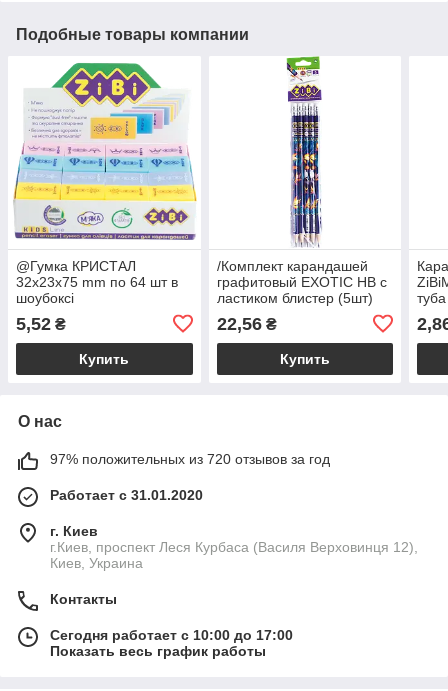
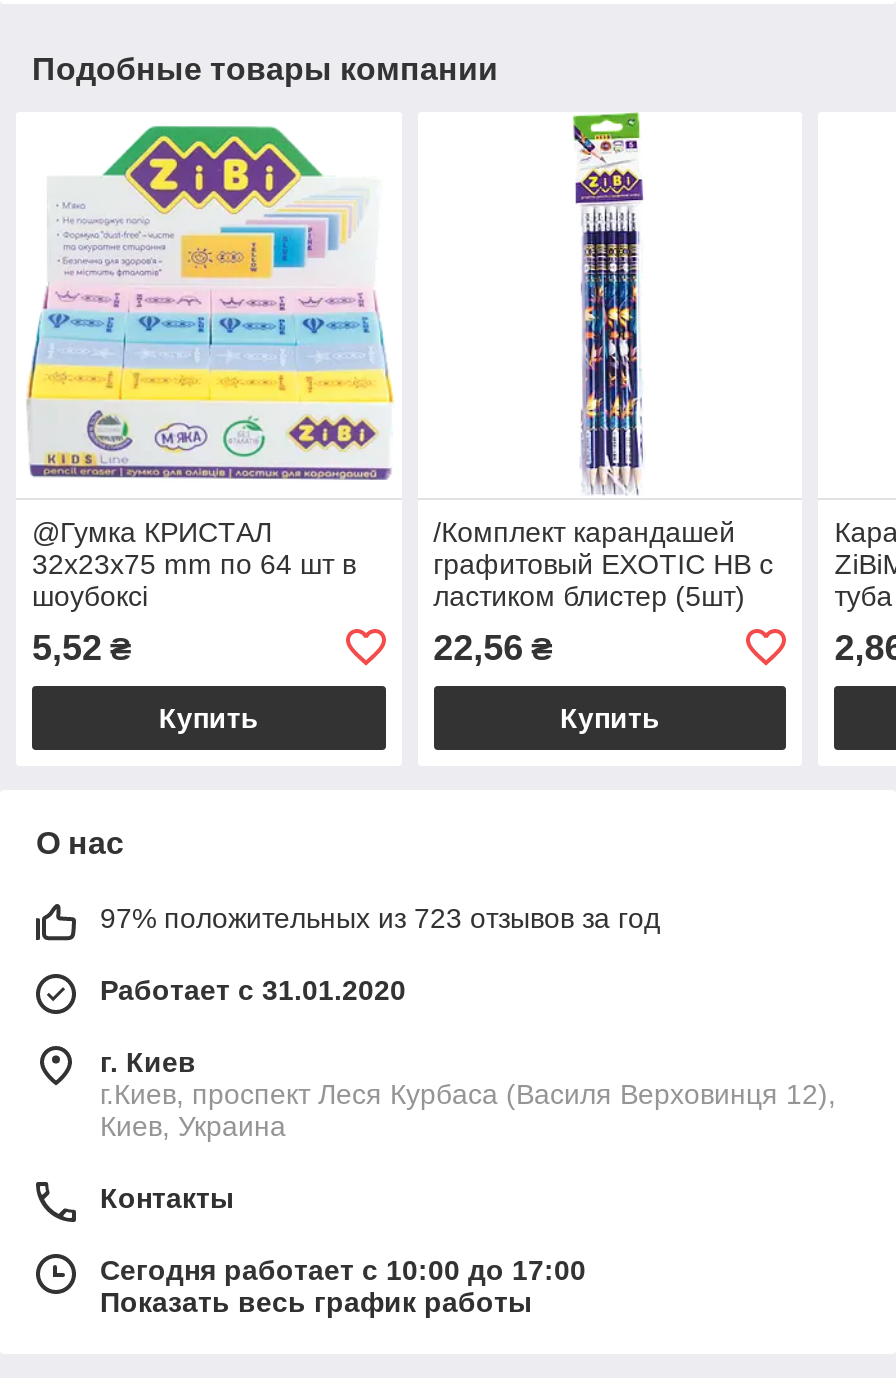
[50,451,330,467] 97% положительных из 720 отзывов за год -> [100,902,660,934] 97% положительных из 723 отзывов за год

